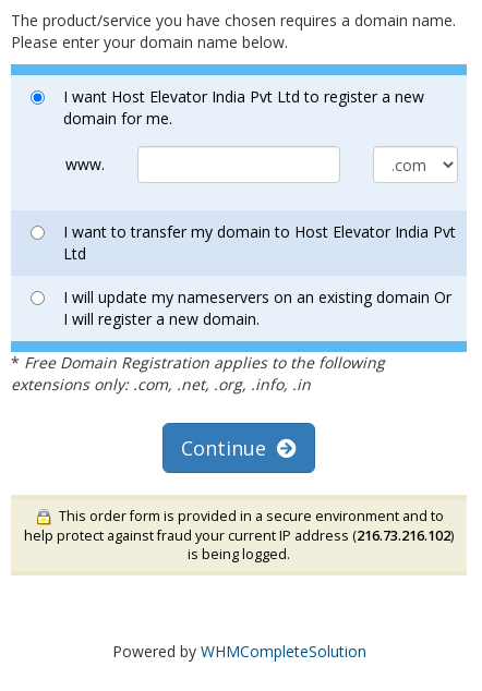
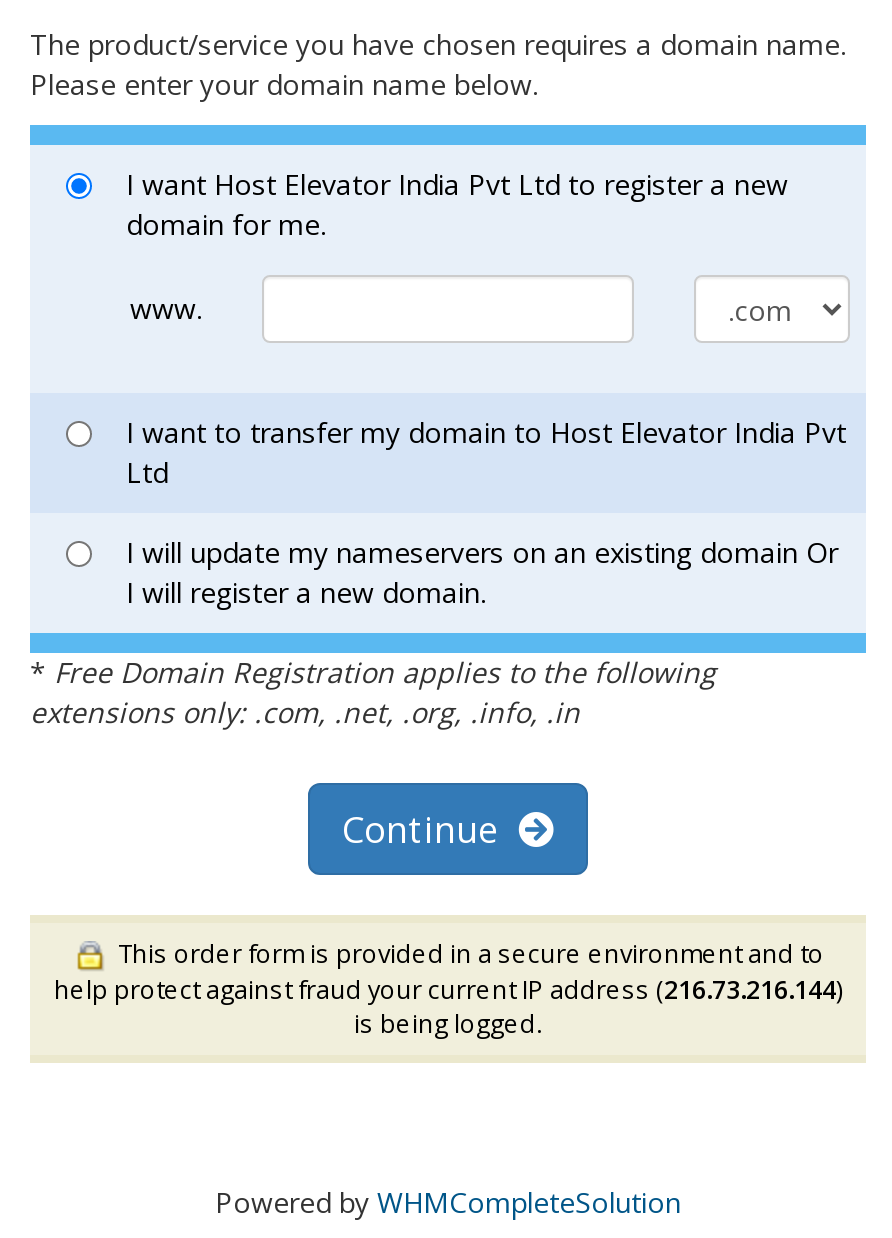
[24,526,454,545] help protect against fraud your current IP address (216.73.216.102) -> [54,972,842,1006] help protect against fraud your current IP address (216.73.216.144)

